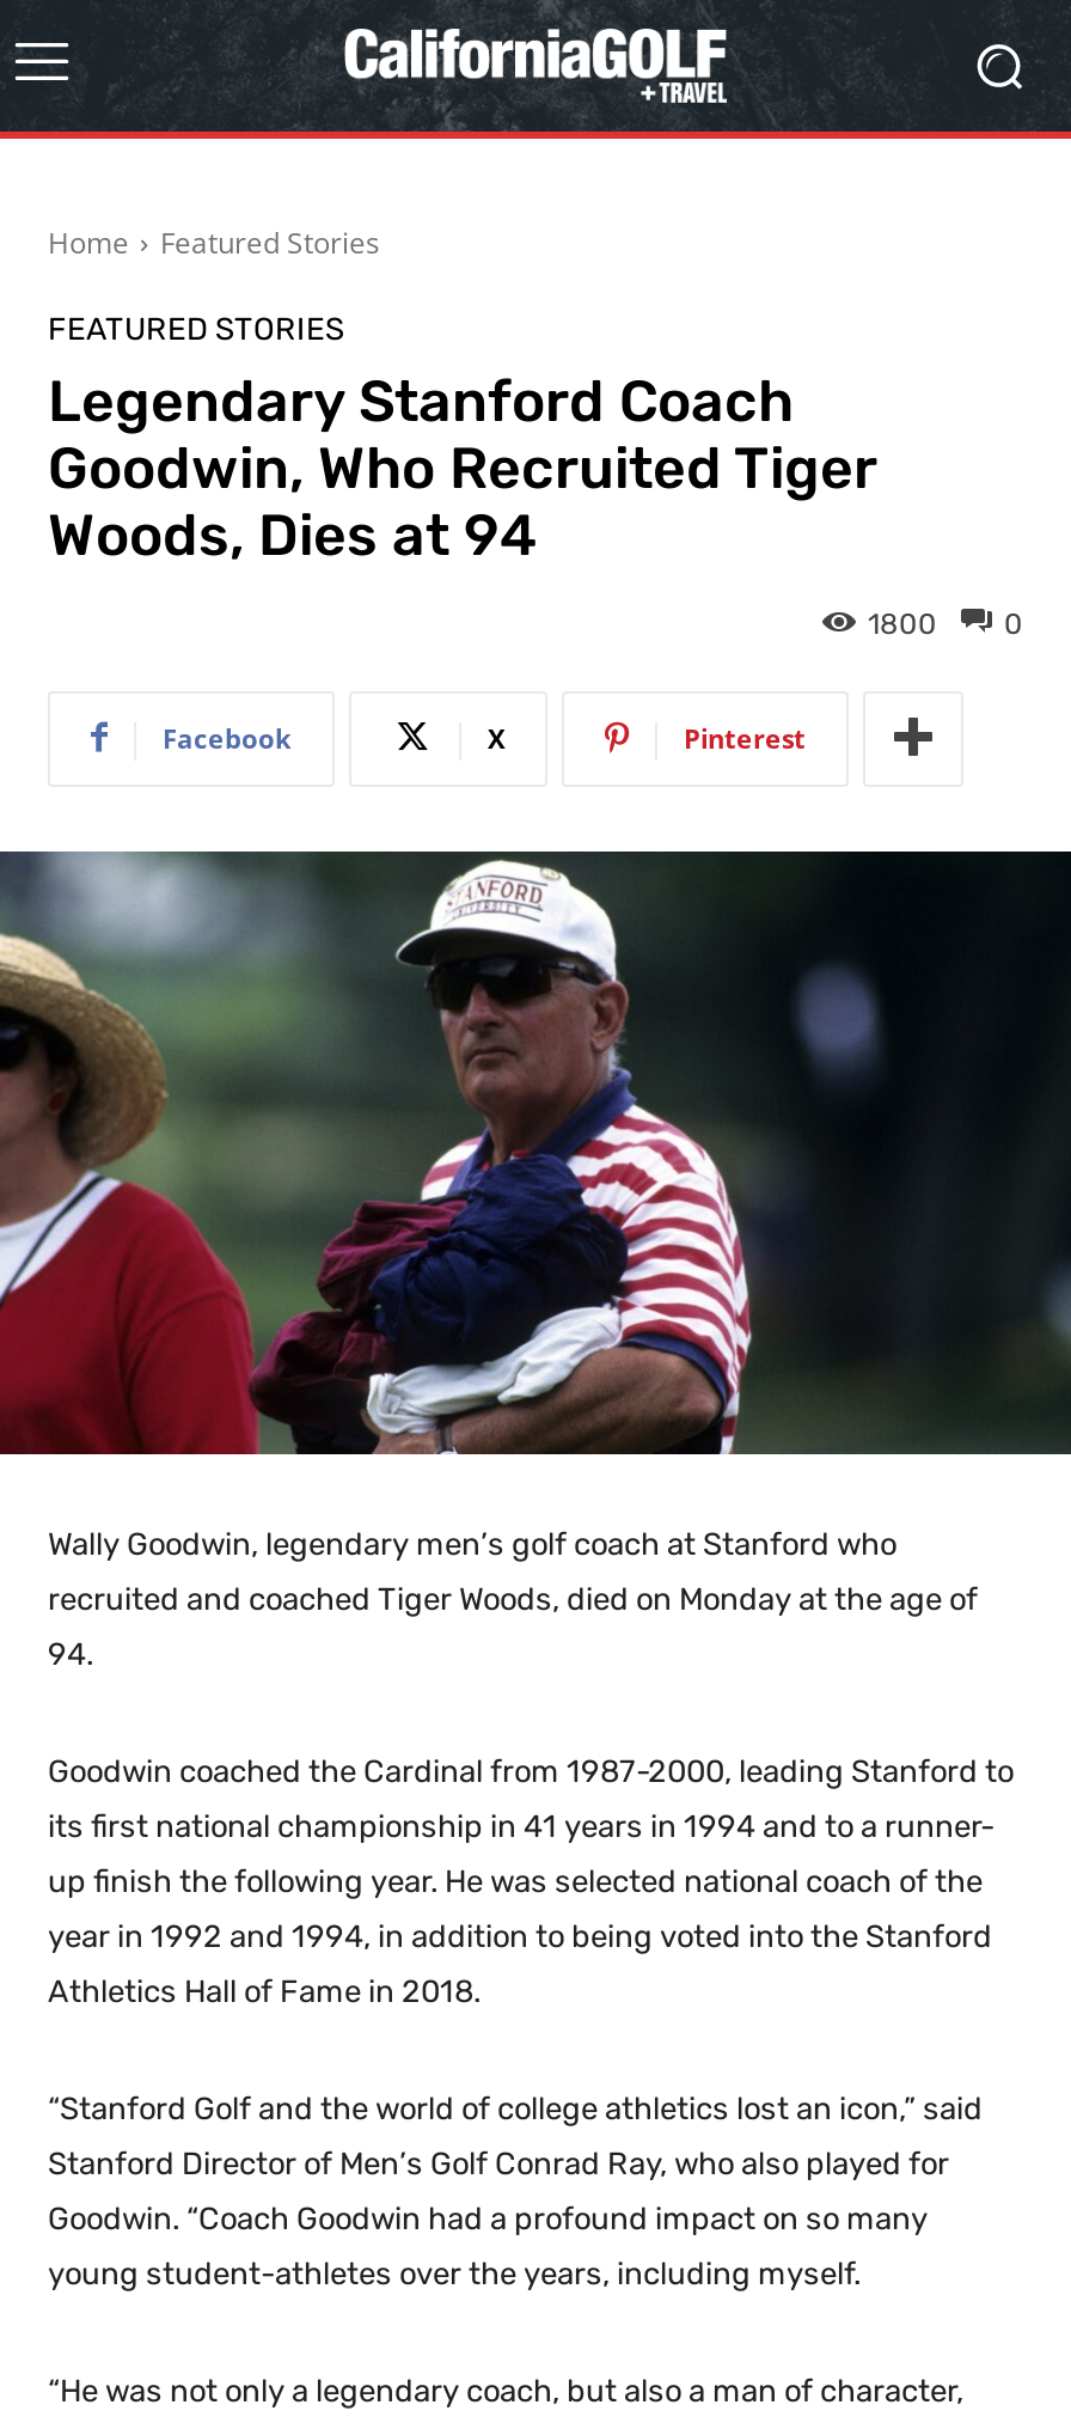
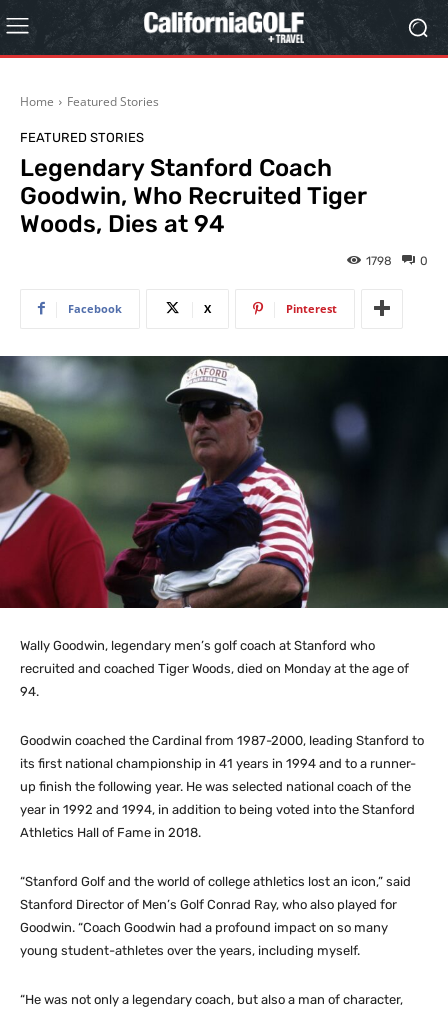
[868,607,937,641] 1800 -> [366,254,392,268] 1798

